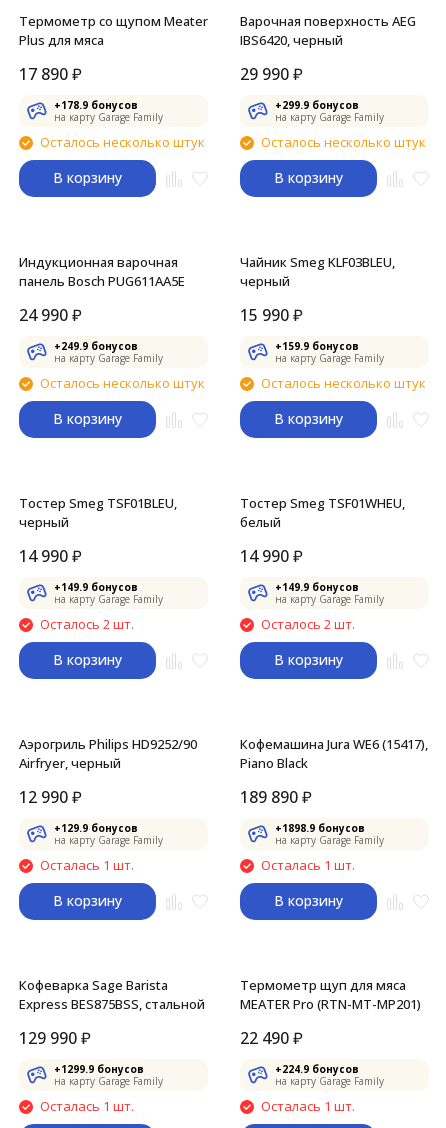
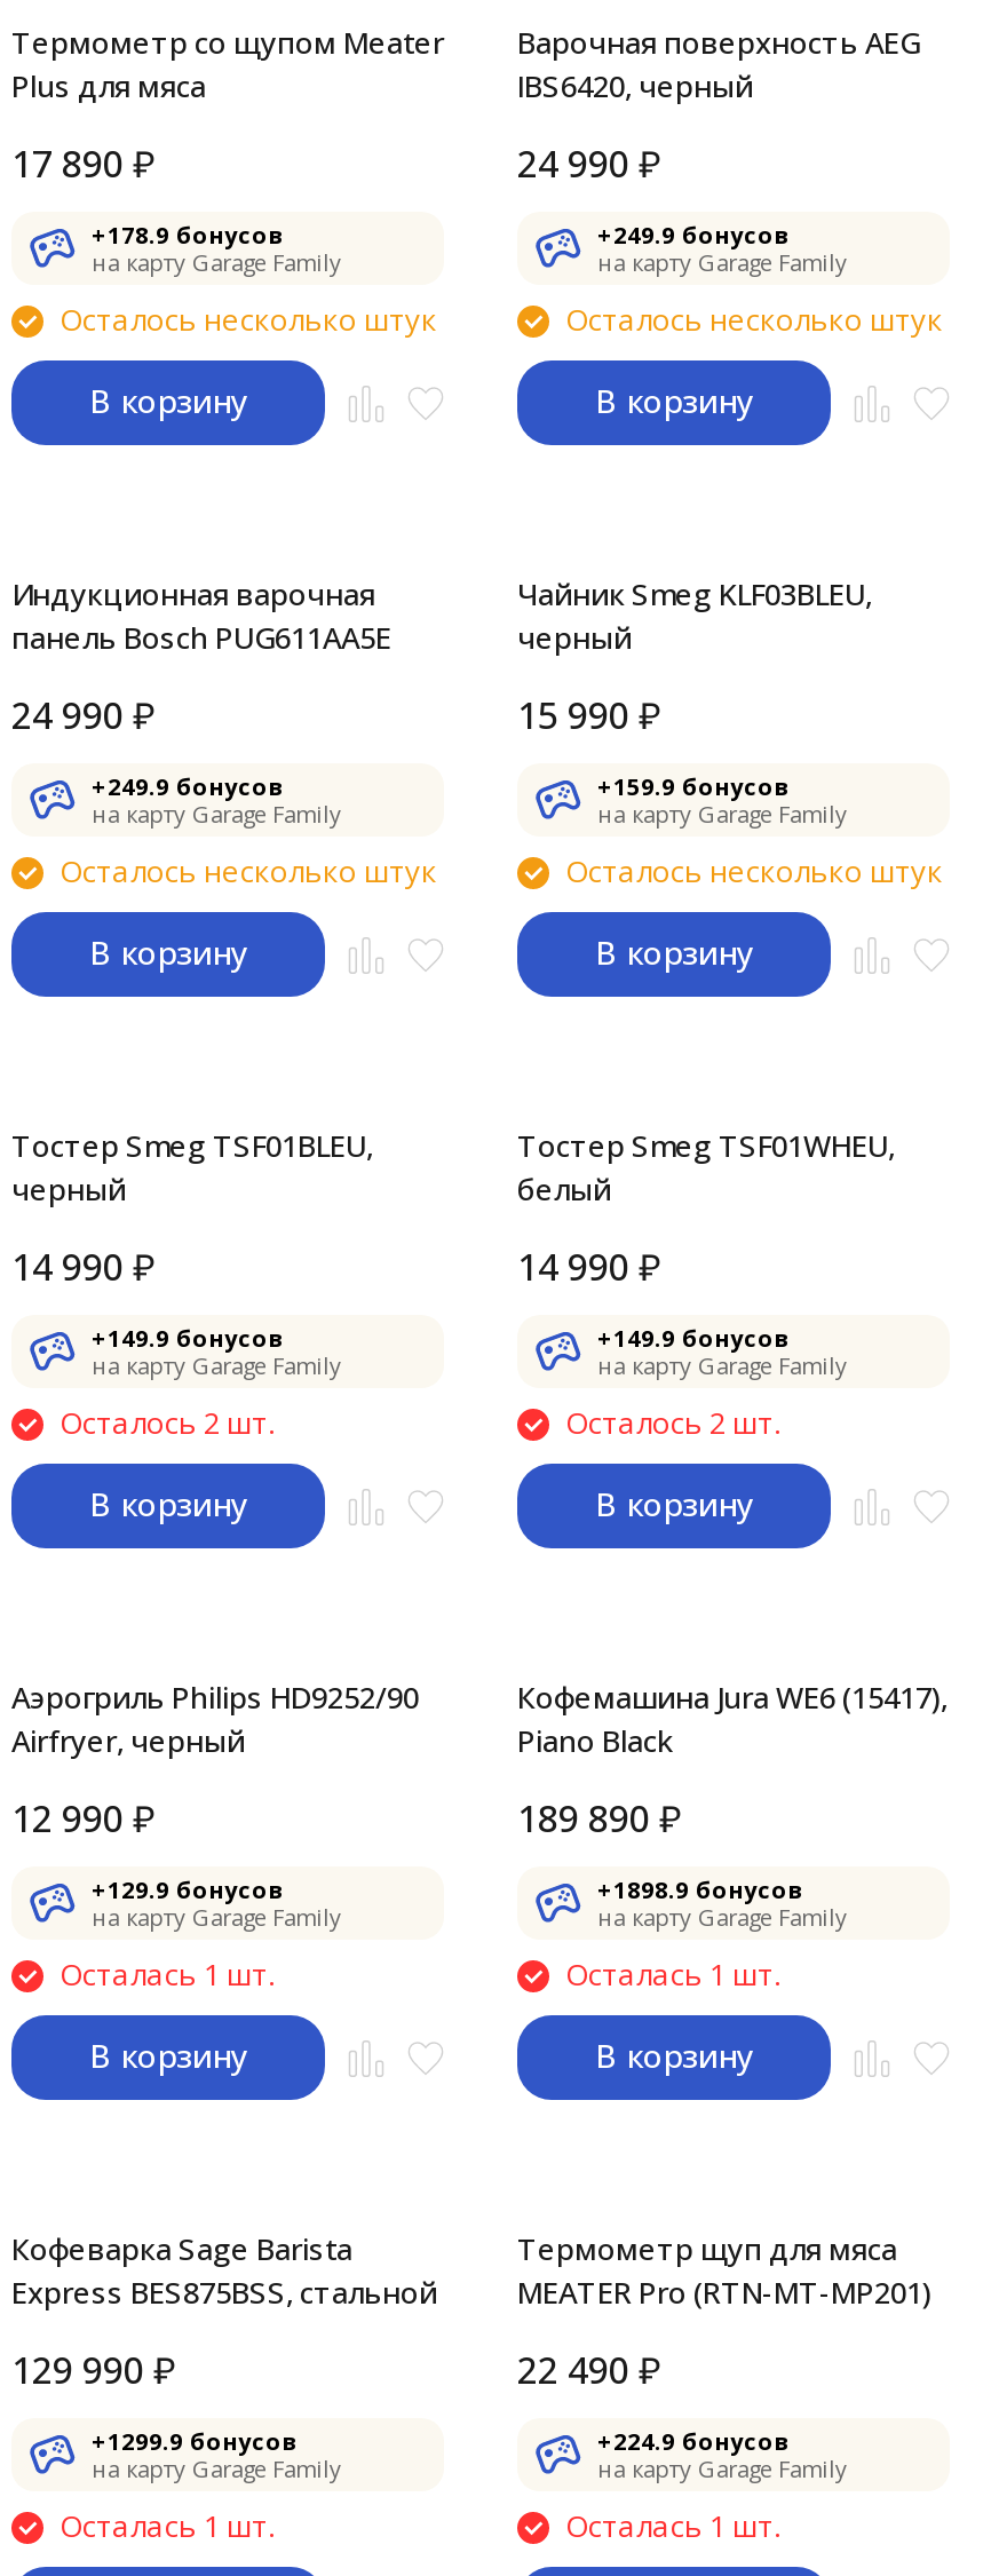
[240,63,303,85] 29 990 ₽ -> [517,138,661,189] 24 990 ₽
[275,98,359,112] +299.9 бонусов -> [597,219,790,251] +249.9 бонусов

